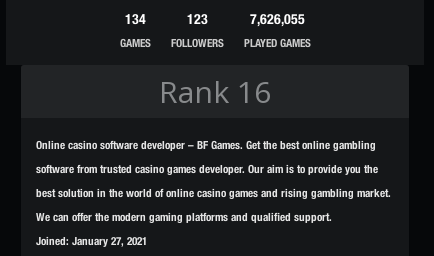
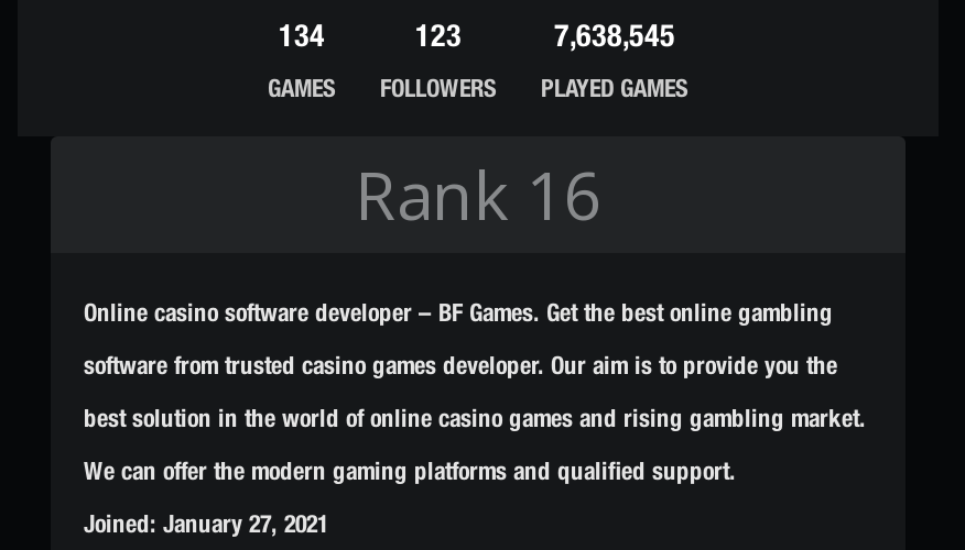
[249,11,304,27] 7,626,055 -> [554,18,675,53] 7,638,545

